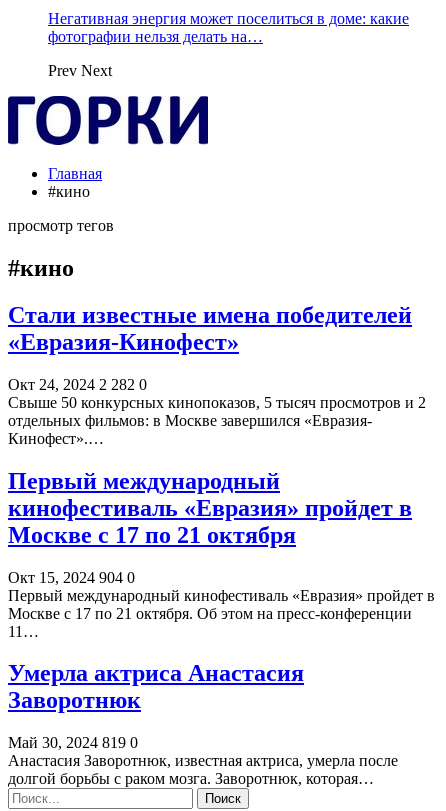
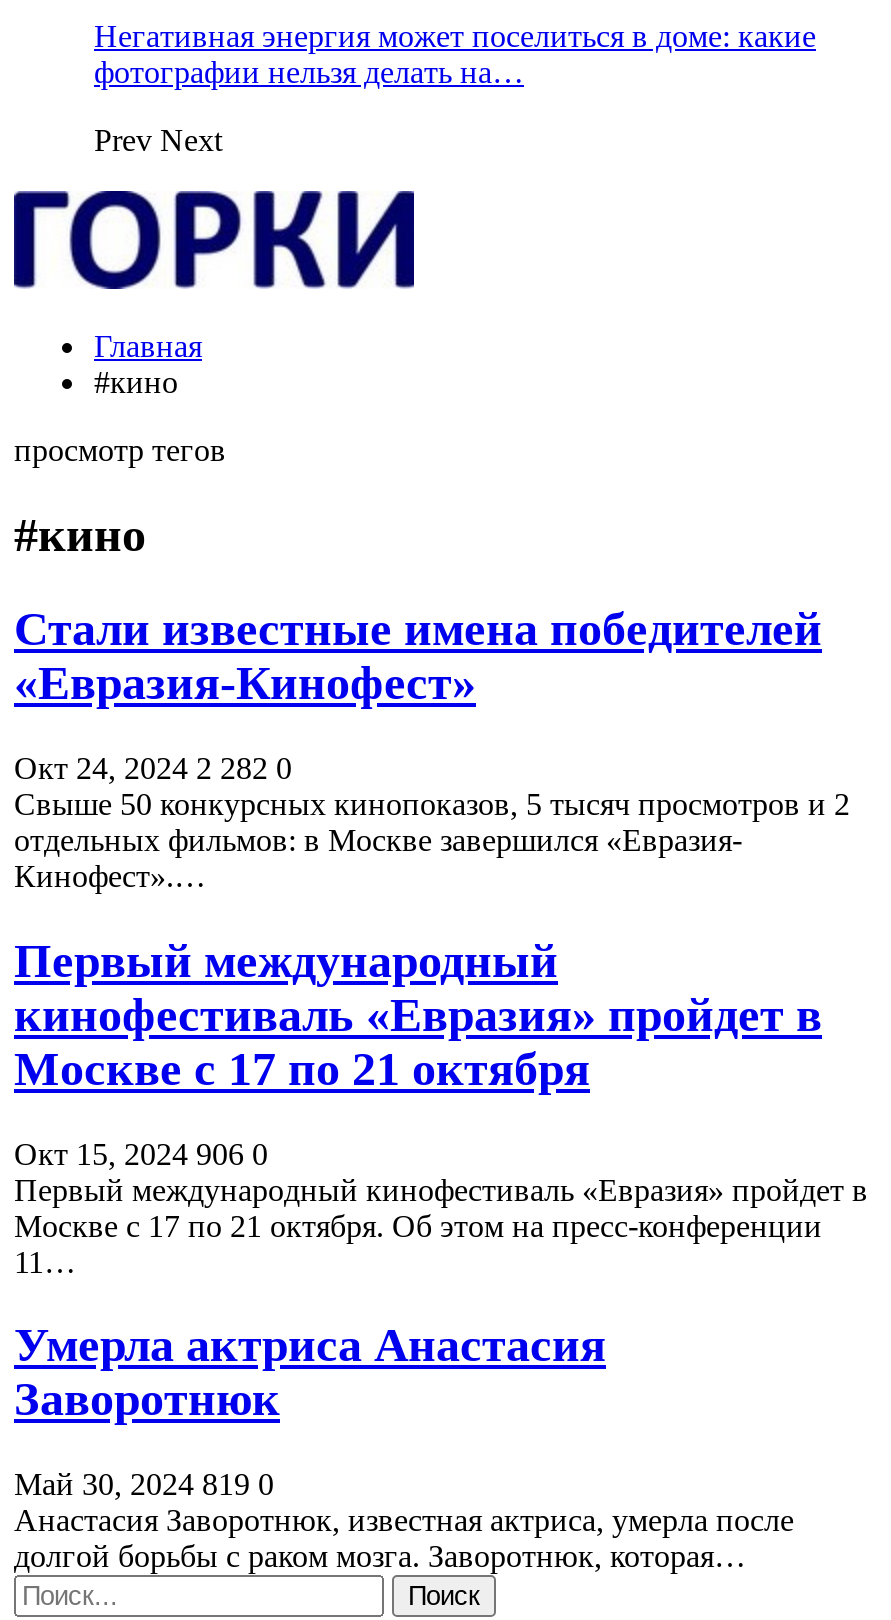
[8,568,135,585] Окт 15, 2024 904 0 -> [14,1136,268,1170] Окт 15, 2024 906 0

